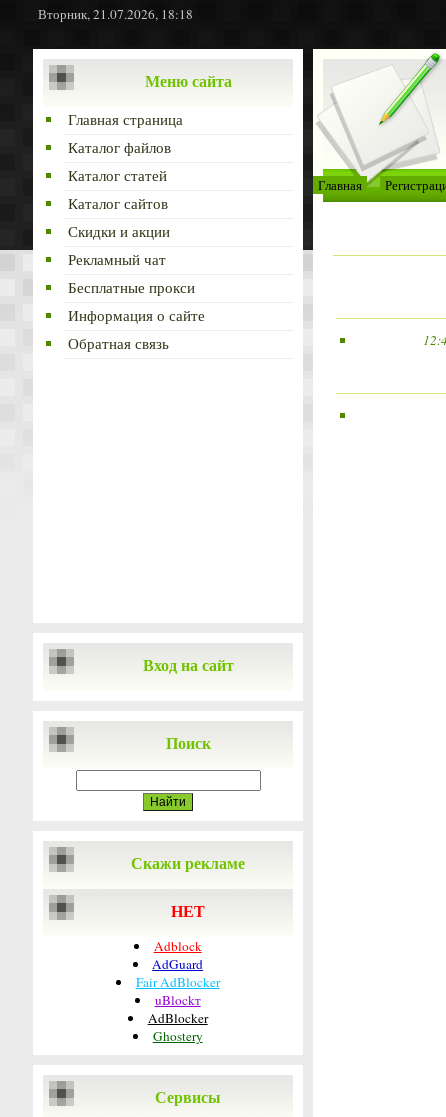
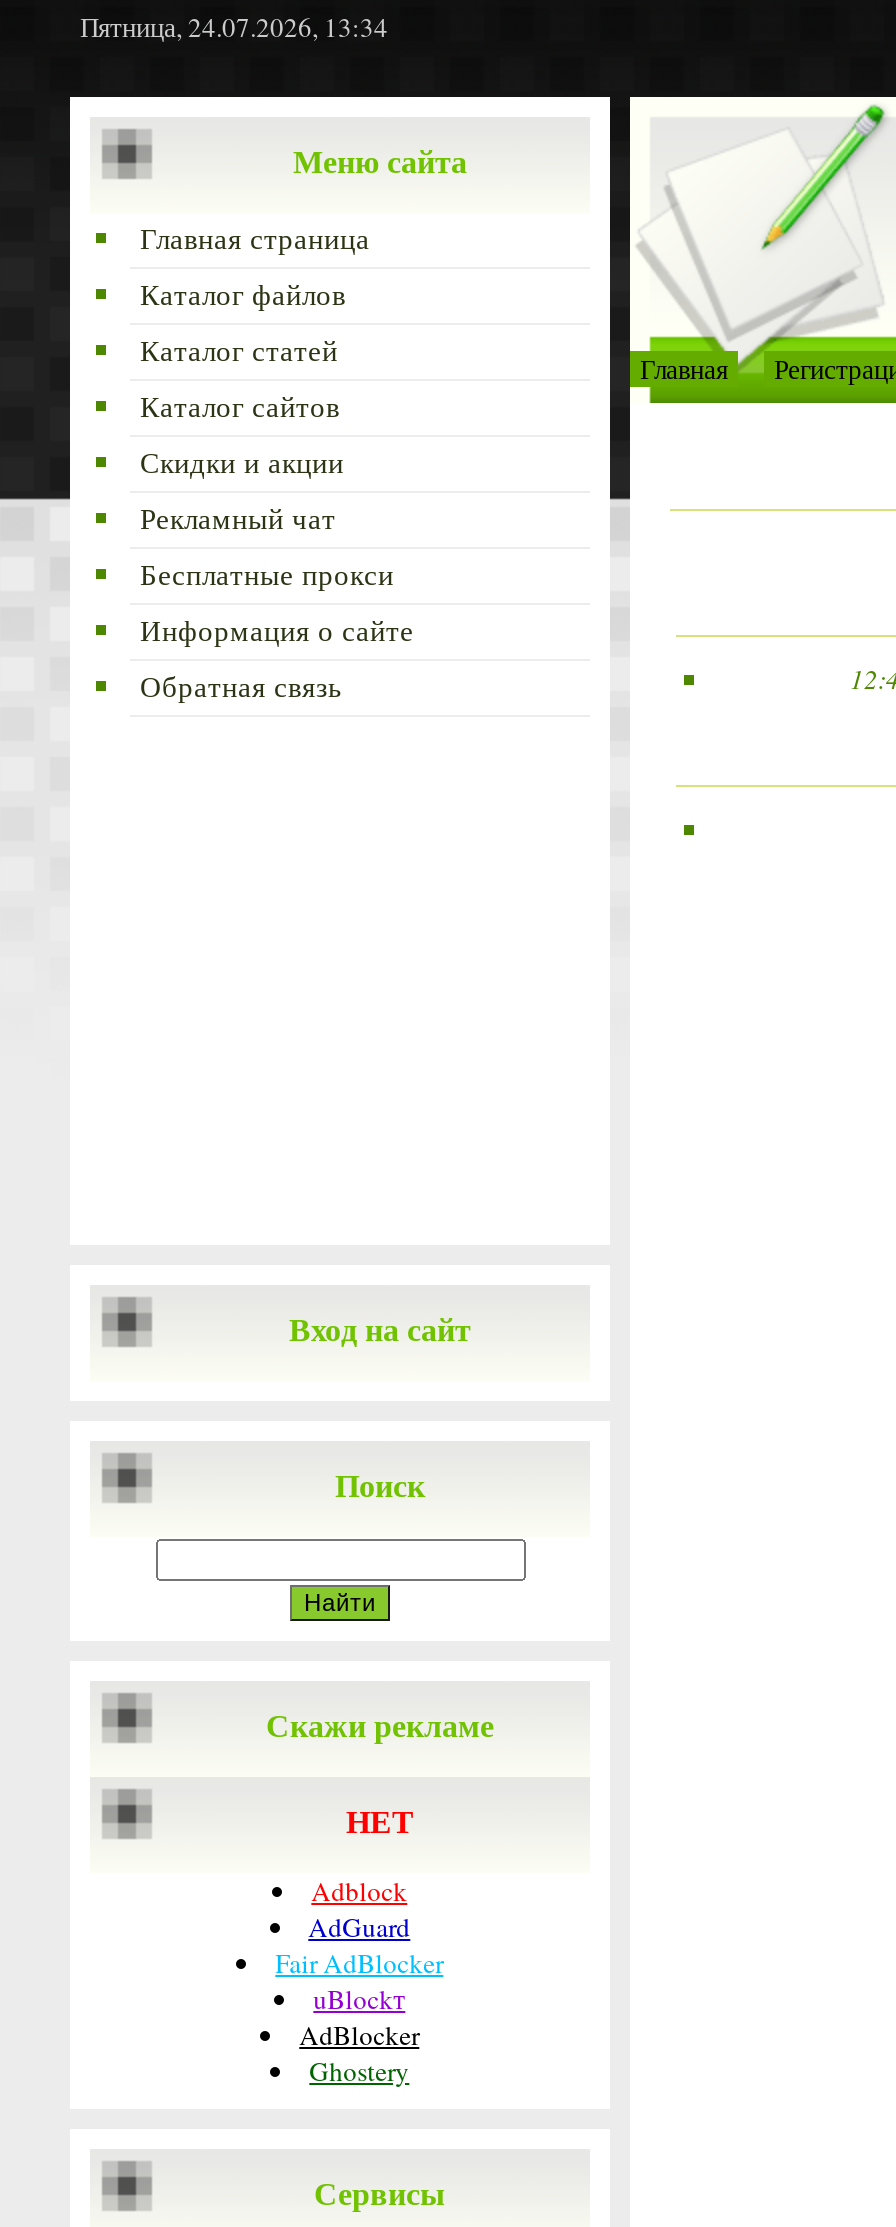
[38,5,193,23] Вторник, 21.07.2026, 18:18 -> [80,9,388,45] Пятница, 24.07.2026, 13:34

